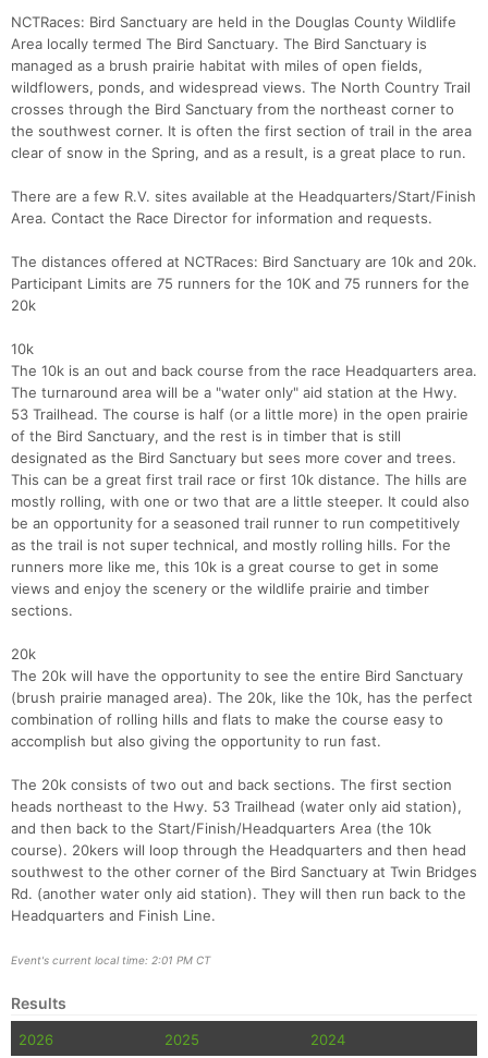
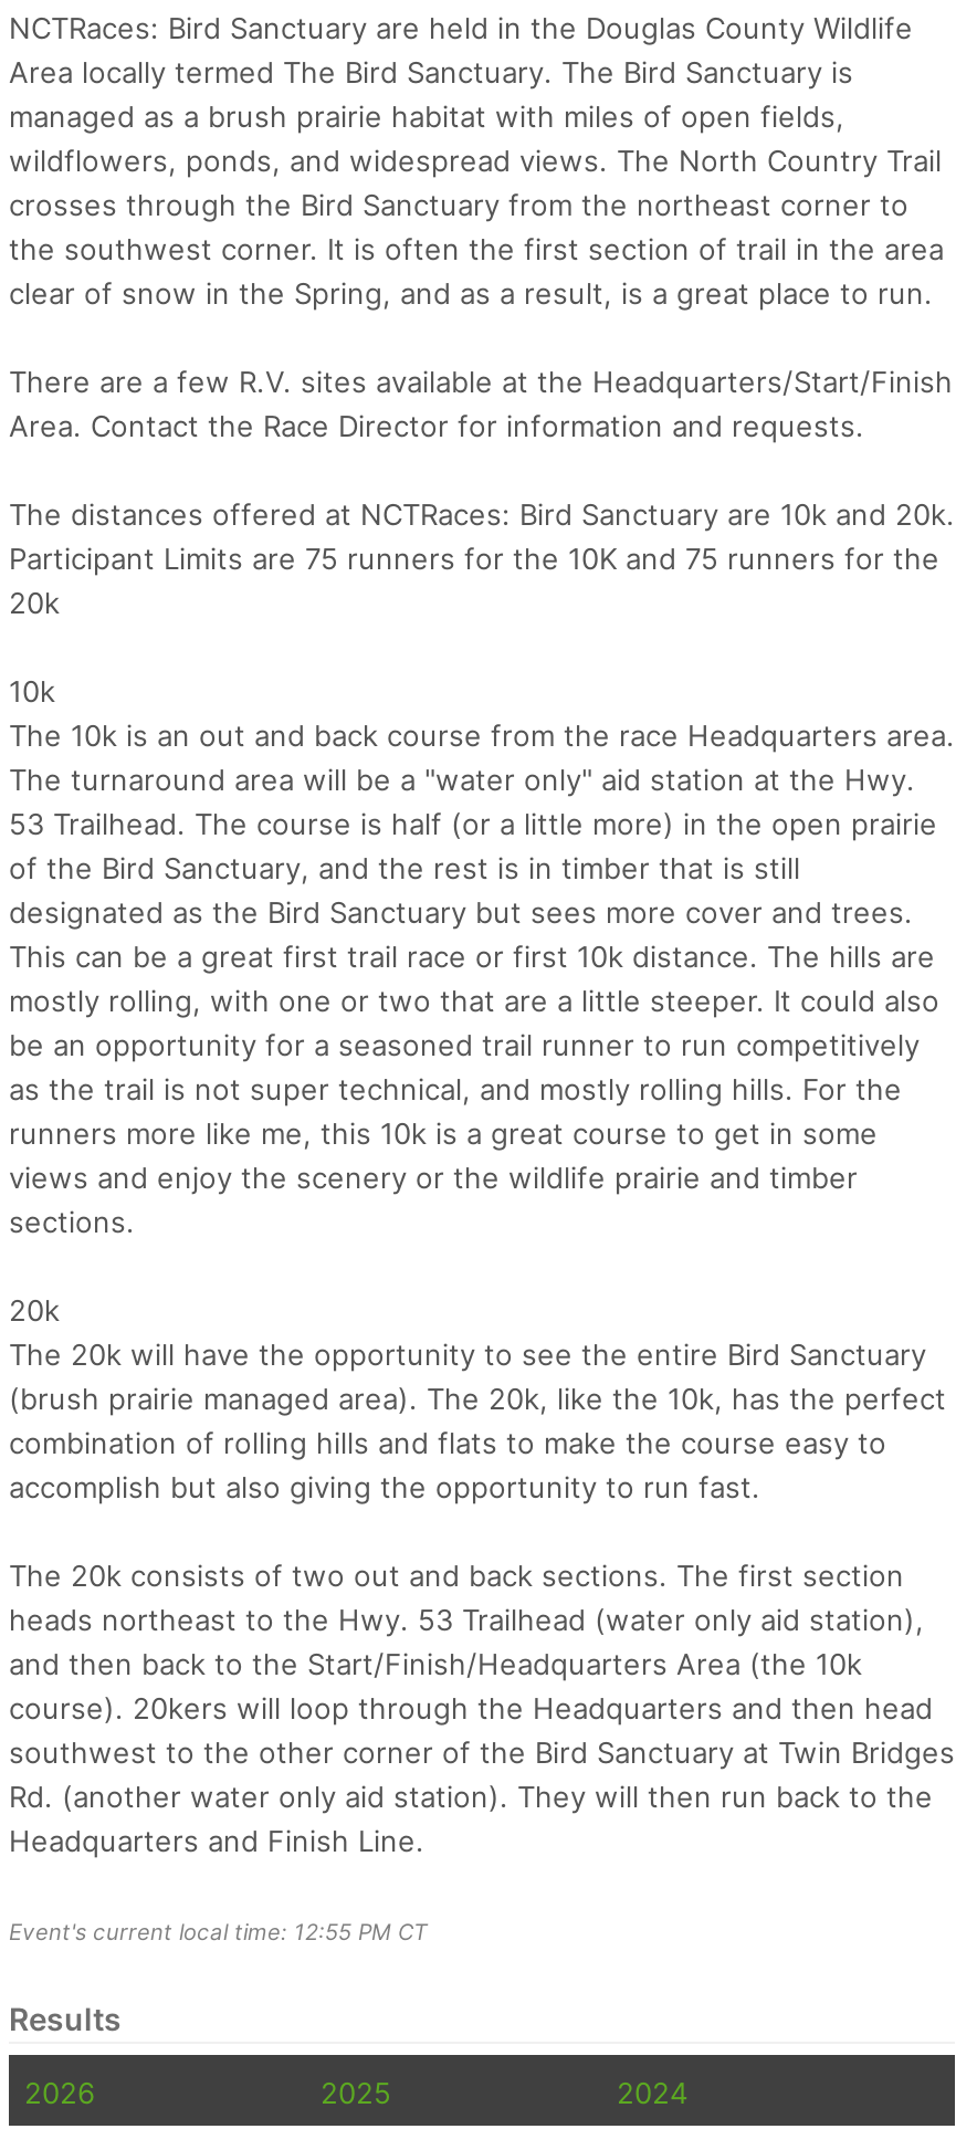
[11,954,210,967] Event's current local time: 2:01 PM CT -> [9,1918,427,1945] Event's current local time: 12:55 PM CT

